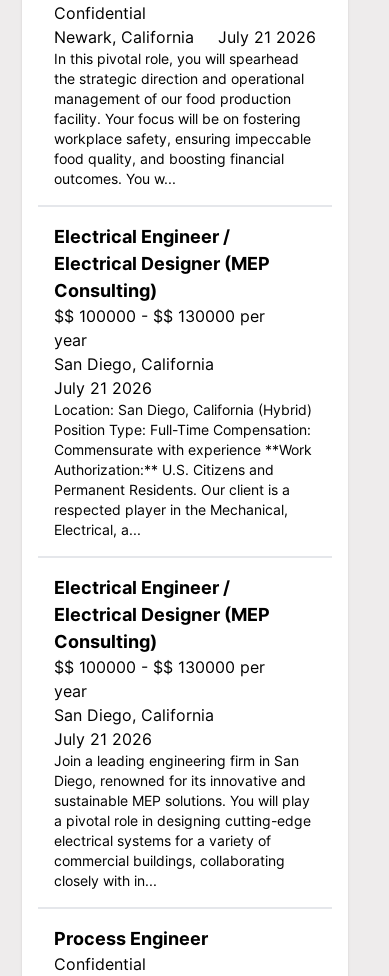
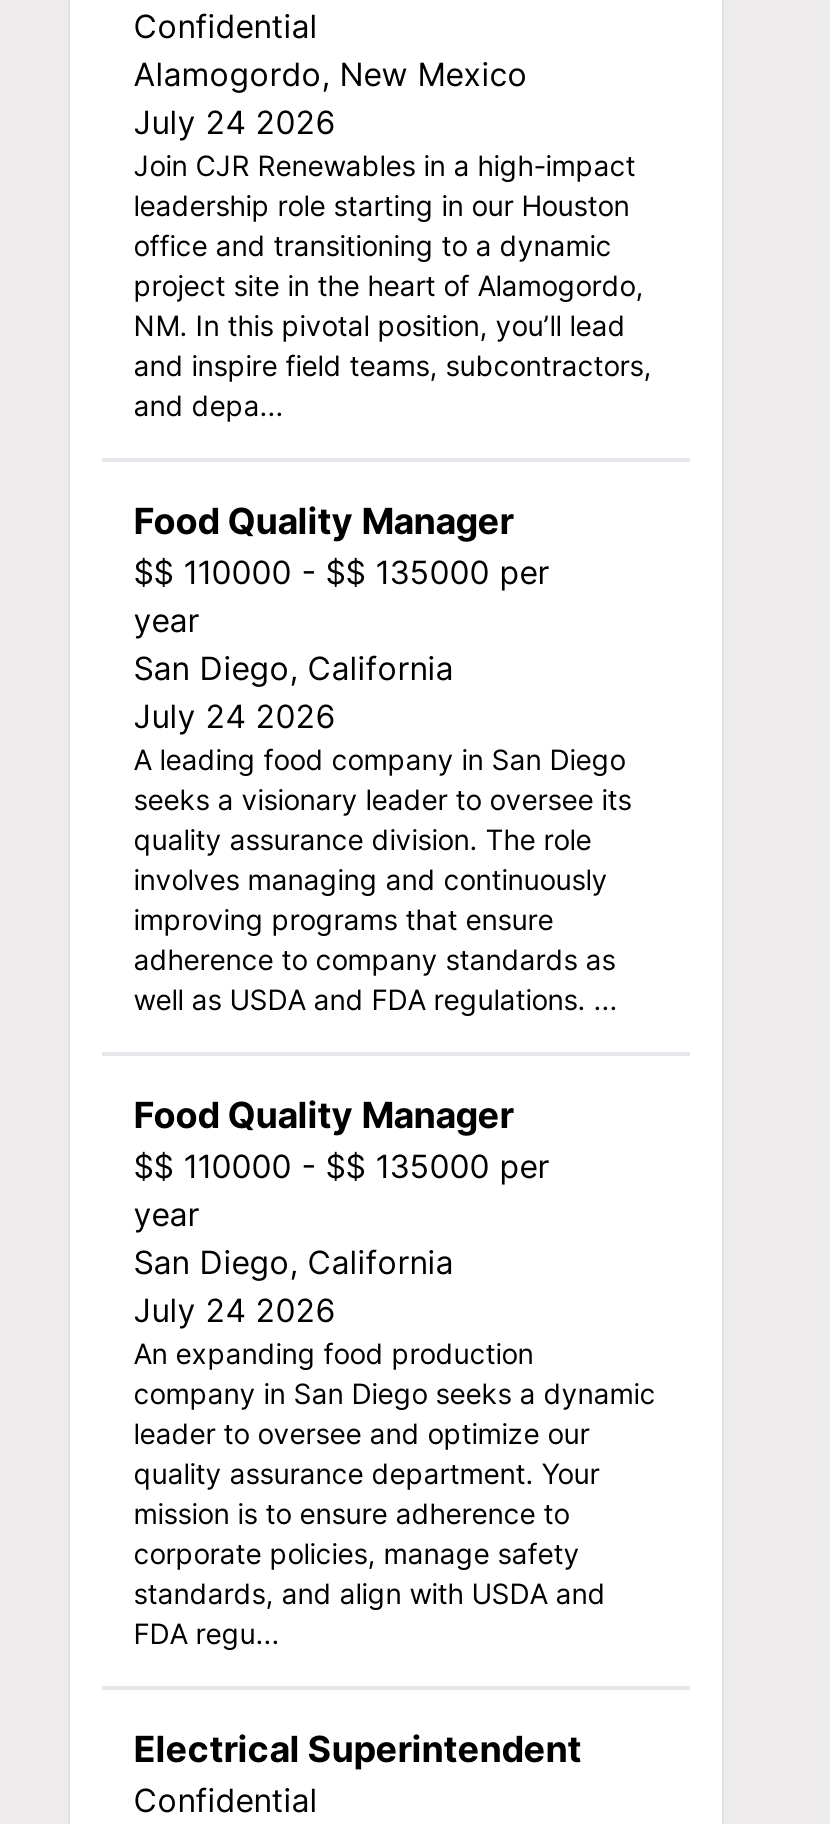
[54,27,316,187] Newark, California | July 21 2026 | In this pivotal role, you will spearhead | the strategic direction and operational | management of our food production | facility. Your focus will be on fostering | workplace safety, ensuring impeccable | food quality, and boosting financial | outcomes. You w... -> [134,53,652,421] Alamogordo, New Mexico | July 24 2026 | Join CJR Renewables in a high-impact | leadership role starting in our Houston | office and transitioning to a dynamic | project site in the heart of Alamogordo, | NM. In this pivotal position, you’ll lead | and inspire field teams, subcontractors, | and depa...
[54,226,270,326] Electrical Engineer / | Electrical Designer (MEP | Consulting) | $$ 100000 - $$ 130000 per -> [134,499,550,591] Food Quality Manager | $$ 110000 - $$ 135000 per
[54,378,312,538] July 21 2026 | Location: San Diego, California (Hybrid) | Position Type: Full-Time Compensation: | Commensurate with experience **Work | Authorization:** U.S. Citizens and | Permanent Residents. Our client is a | respected player in the Mechanical, | Electrical, a... -> [134,695,632,1015] July 24 2026 | A leading food company in San Diego | seeks a visionary leader to oversee its | quality assurance division. The role | involves managing and continuously | improving programs that ensure | adherence to company standards as | well as USDA and FDA regulations. ...
[54,577,270,677] Electrical Engineer / | Electrical Designer (MEP | Consulting) | $$ 100000 - $$ 130000 per -> [134,1093,550,1185] Food Quality Manager | $$ 110000 - $$ 135000 per
moved [54,681,214,725] -> [134,1193,454,1281]: year | San Diego, California
[54,729,311,889] July 21 2026 | Join a leading engineering firm in San | Diego, renowned for its innovative and | sustainable MEP solutions. You will play | a pivotal role in designing cutting-edge | electrical systems for a variety of | commercial buildings, collaborating | closely with in... -> [134,1289,656,1649] July 24 2026 | An expanding food production | company in San Diego seeks a dynamic | leader to oversee and optimize our | quality assurance department. Your | mission is to ensure adherence to | corporate policies, manage safety | standards, and align with USDA and | FDA regu...
[54,928,208,949] Process Engineer -> [134,1727,582,1769] Electrical Superintendent

